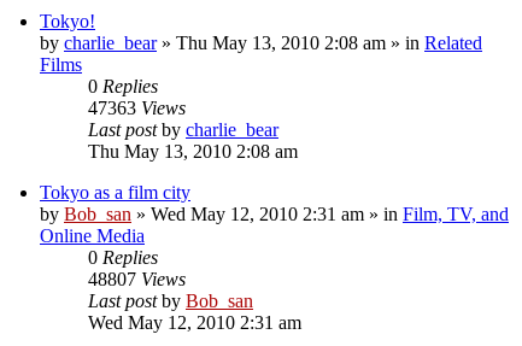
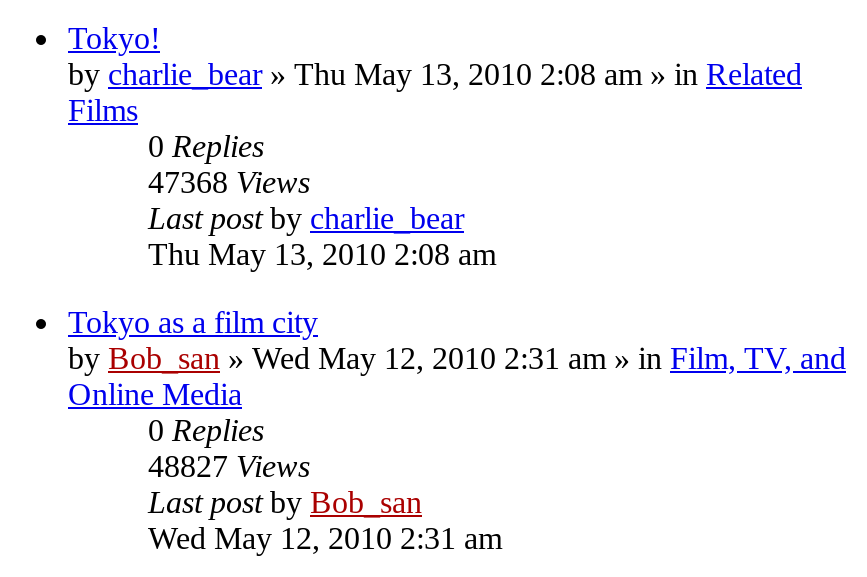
[88,98,186,118] 47363 Views -> [148,165,310,199] 47368 Views
[88,269,186,289] 48807 Views -> [148,449,310,483] 48827 Views

